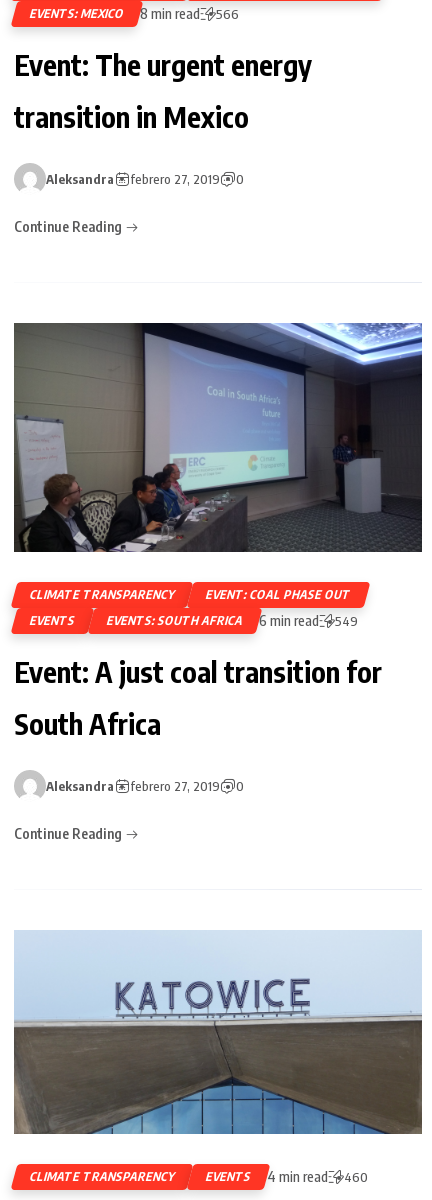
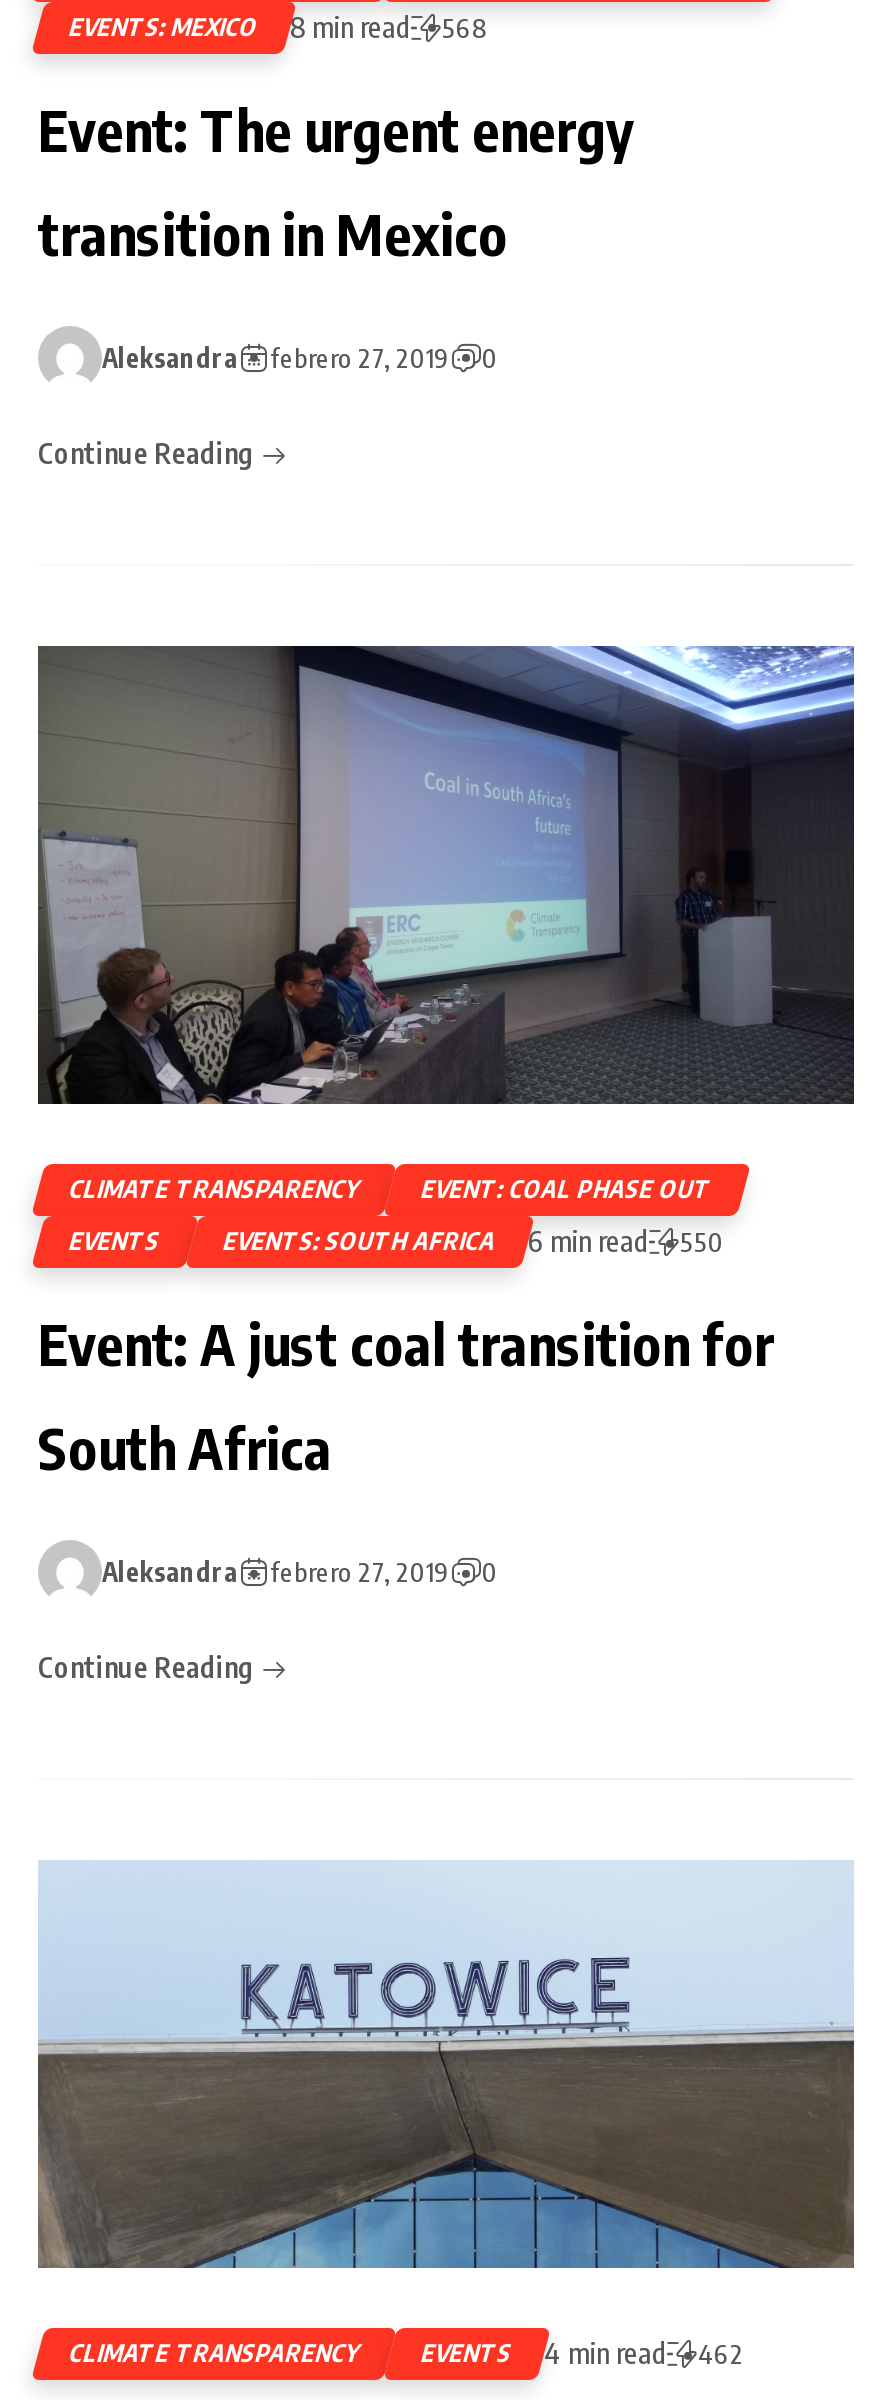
[28,5,239,22] EVENTS: MEXICO 8 min read 566 -> [66,10,488,44] EVENTS: MEXICO 8 min read 568
[28,612,358,629] EVENTS EVENTS: SOUTH AFRICA 6 min read 549 -> [66,1225,724,1259] EVENTS EVENTS: SOUTH AFRICA 6 min read 550
[28,1168,368,1185] CLIMATE TRANSPARENCY EVENTS 4 min read 460 -> [66,2337,744,2371] CLIMATE TRANSPARENCY EVENTS 4 min read 462

